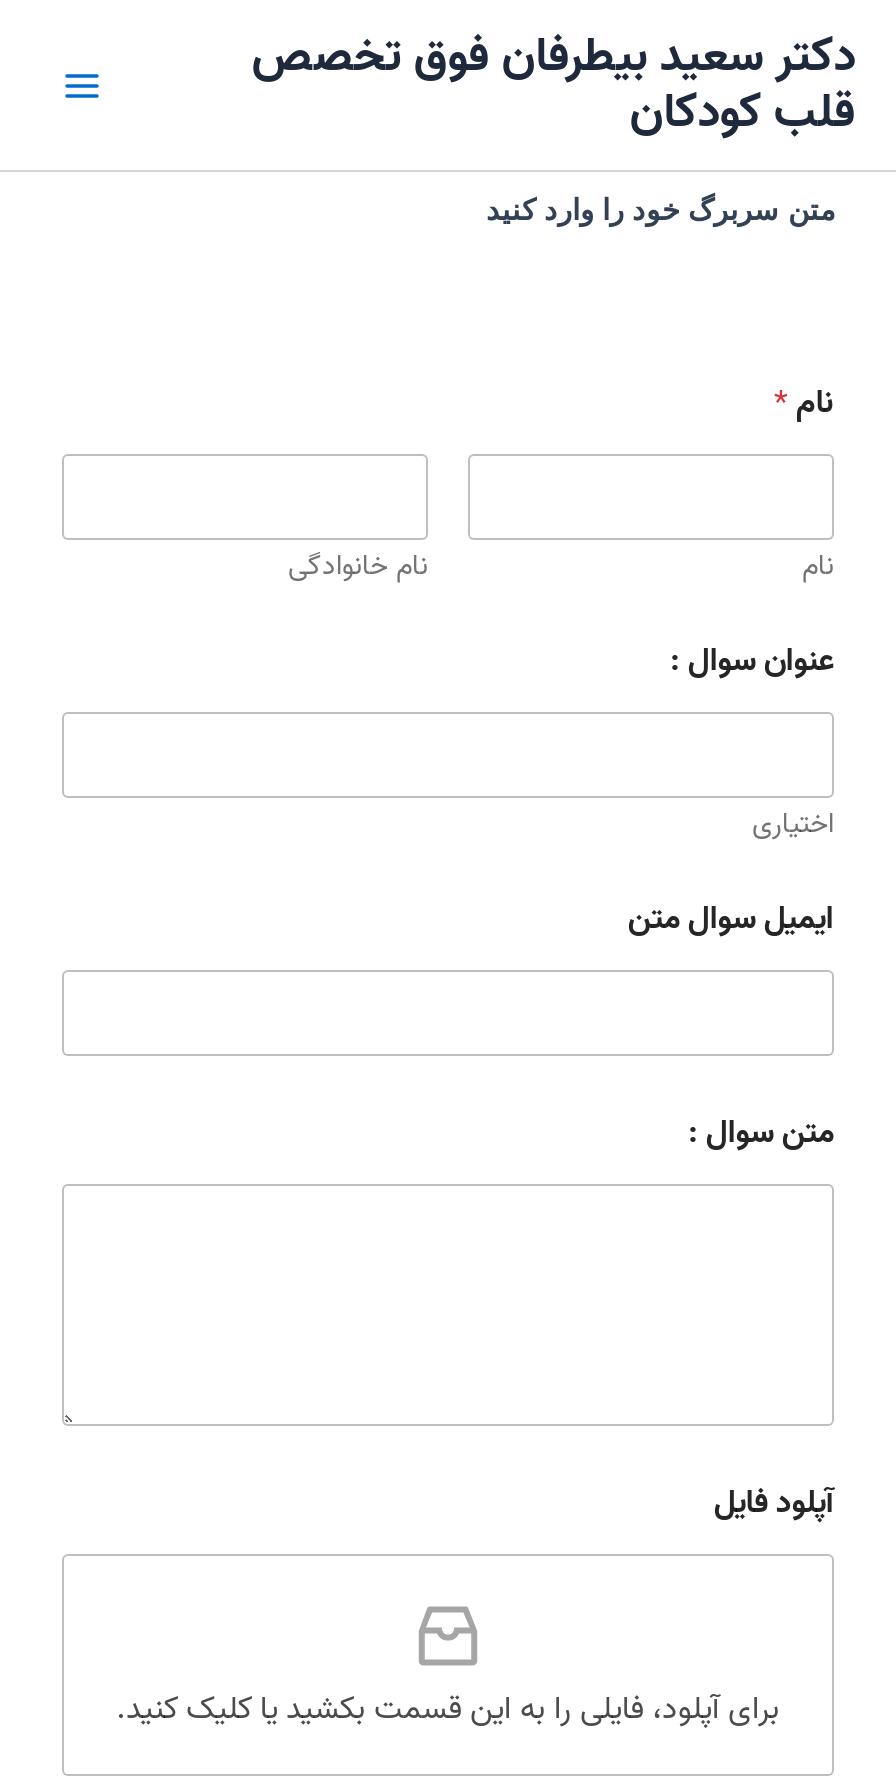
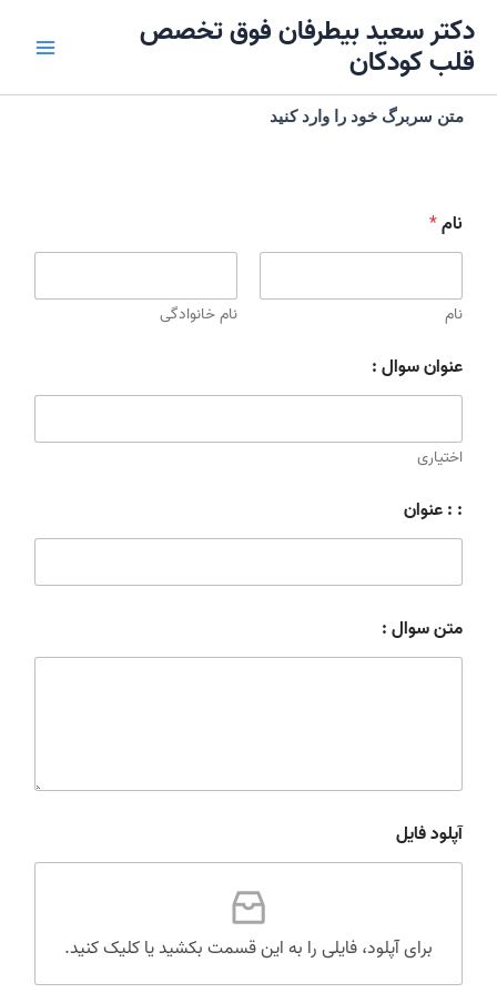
[628,894,834,946] ایمیل سوال متن -> [404,496,463,525] : : عنوان

